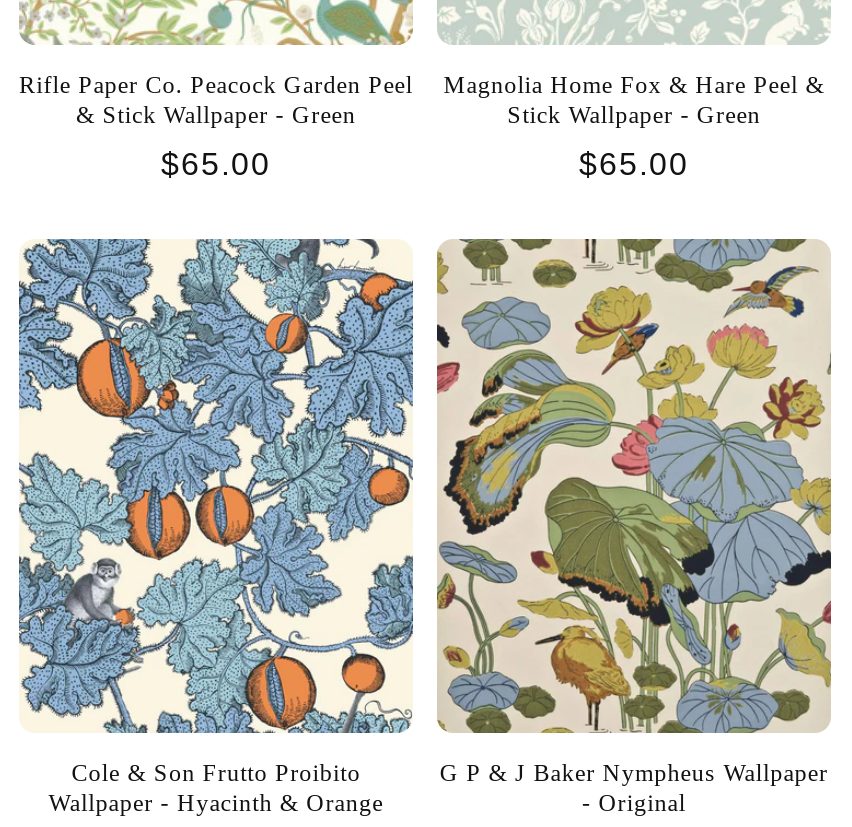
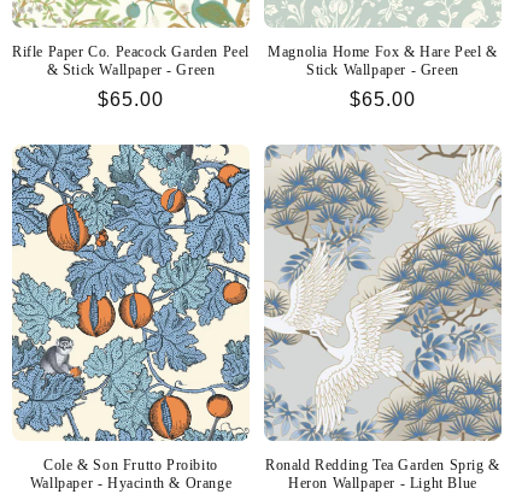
[435,238,833,816] [image] | G P & J Baker Nympheus Wallpaper | - Original -> [263,143,503,492] [image] | Ronald Redding Tea Garden Sprig & | Heron Wallpaper - Light Blue

